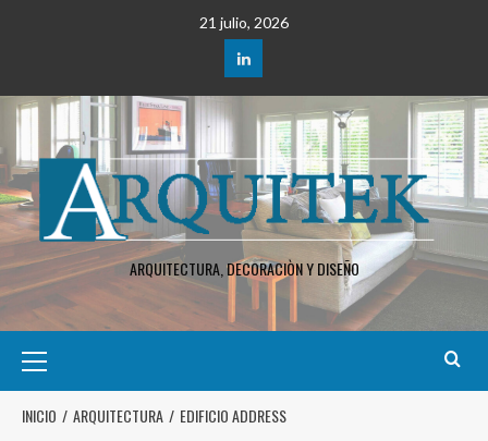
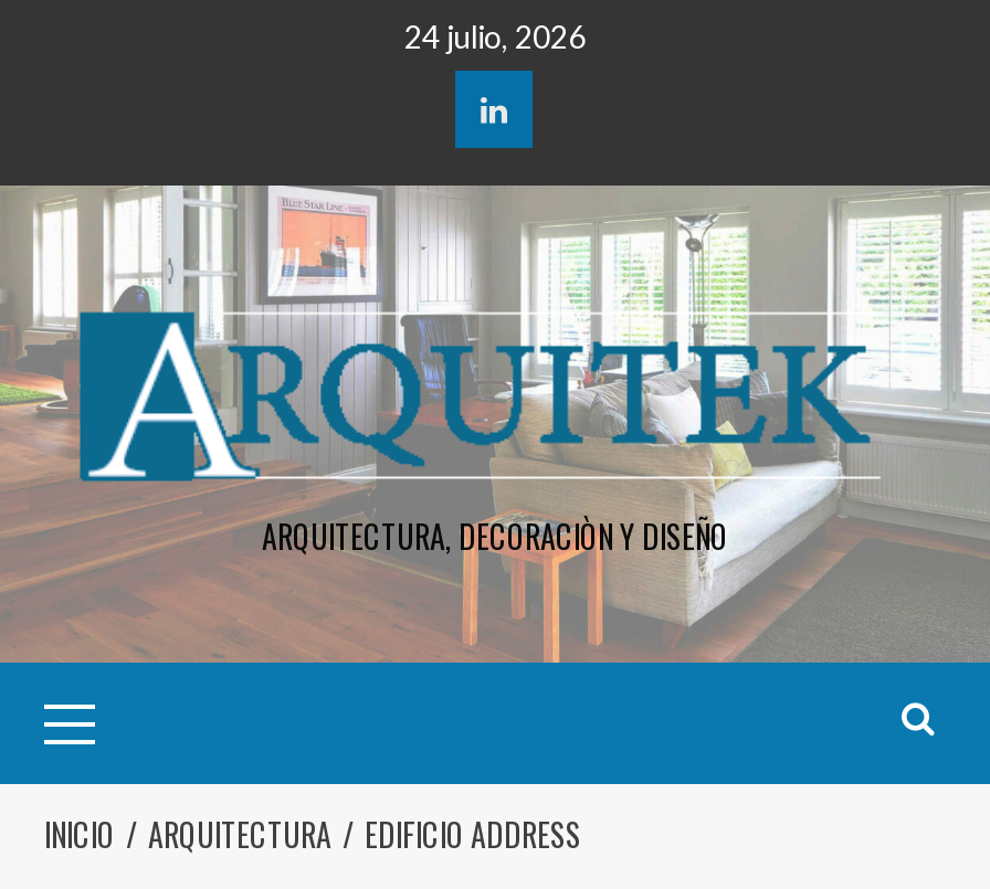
[199,13,289,32] 21 julio, 2026 -> [404,18,586,55] 24 julio, 2026

